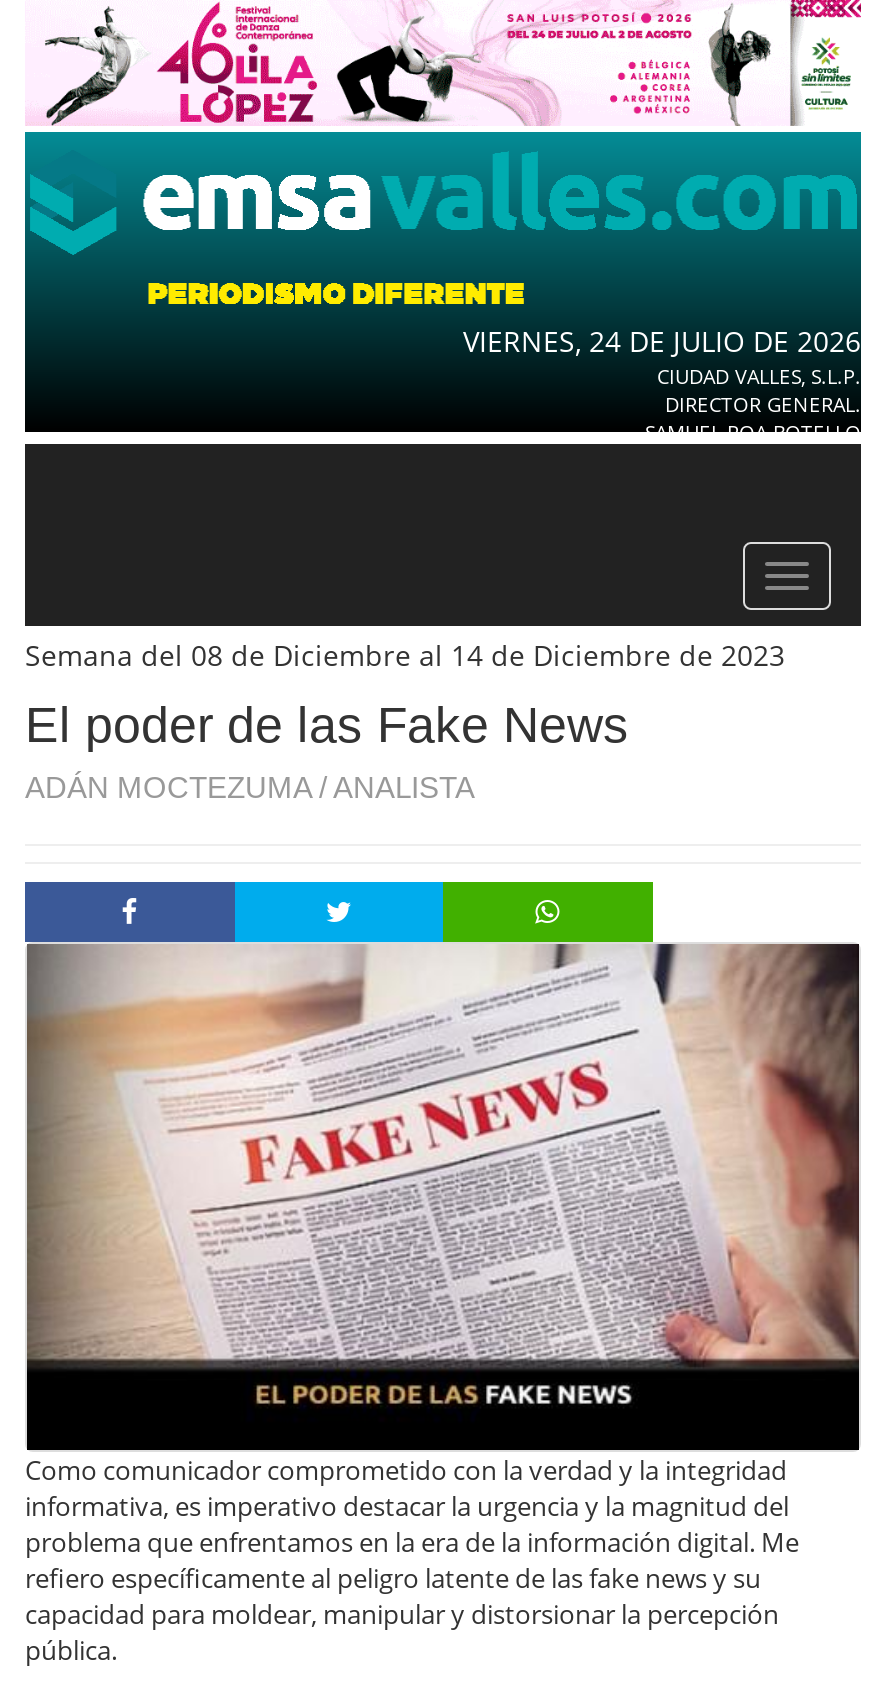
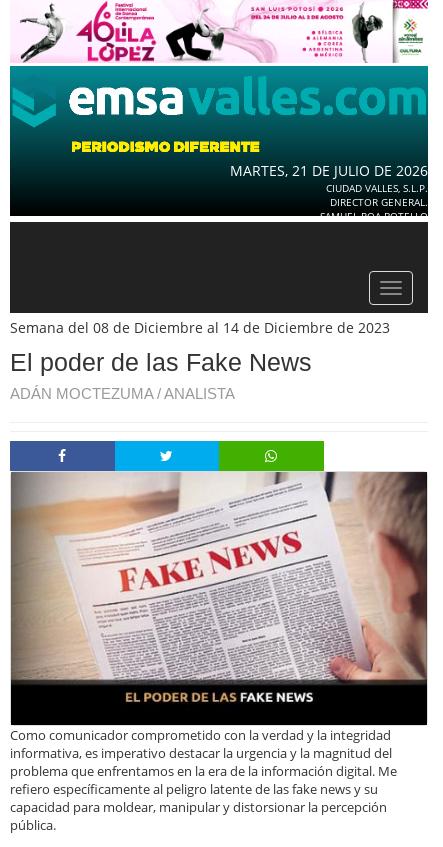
[463,321,861,359] VIERNES, 24 DE JULIO DE 2026 -> [230,161,428,180] MARTES, 21 DE JULIO DE 2026

